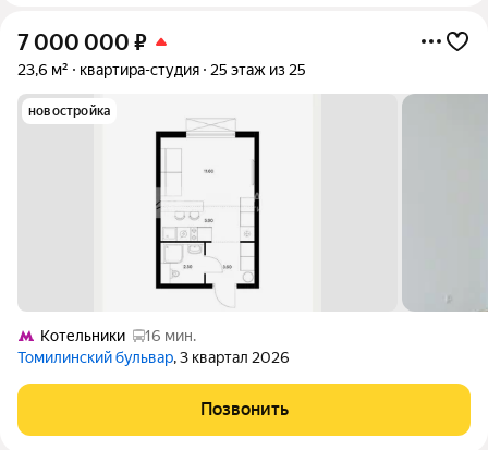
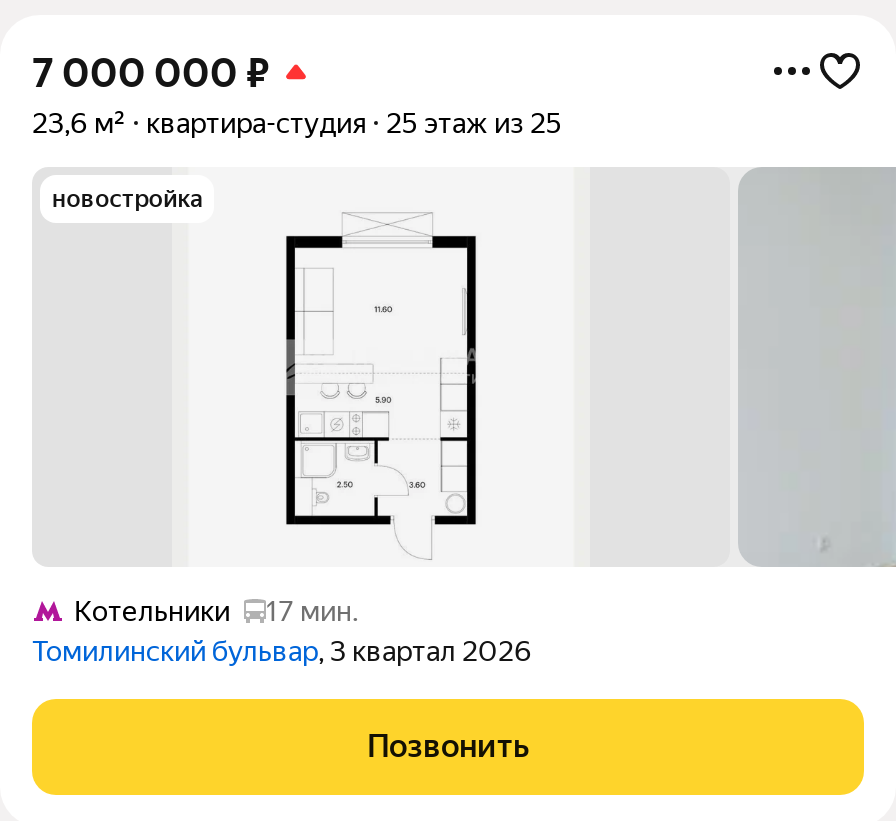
[40,327,196,345] Котельники 16 мин. -> [74,595,358,627] Котельники 17 мин.

